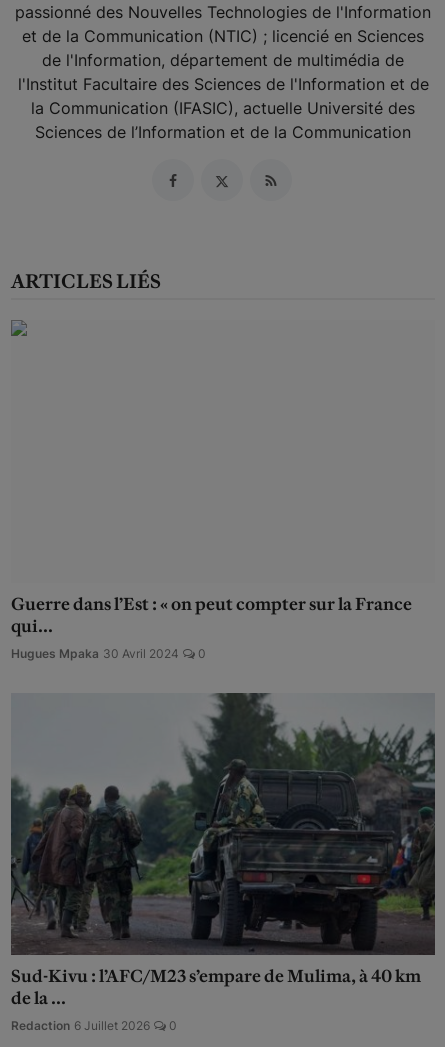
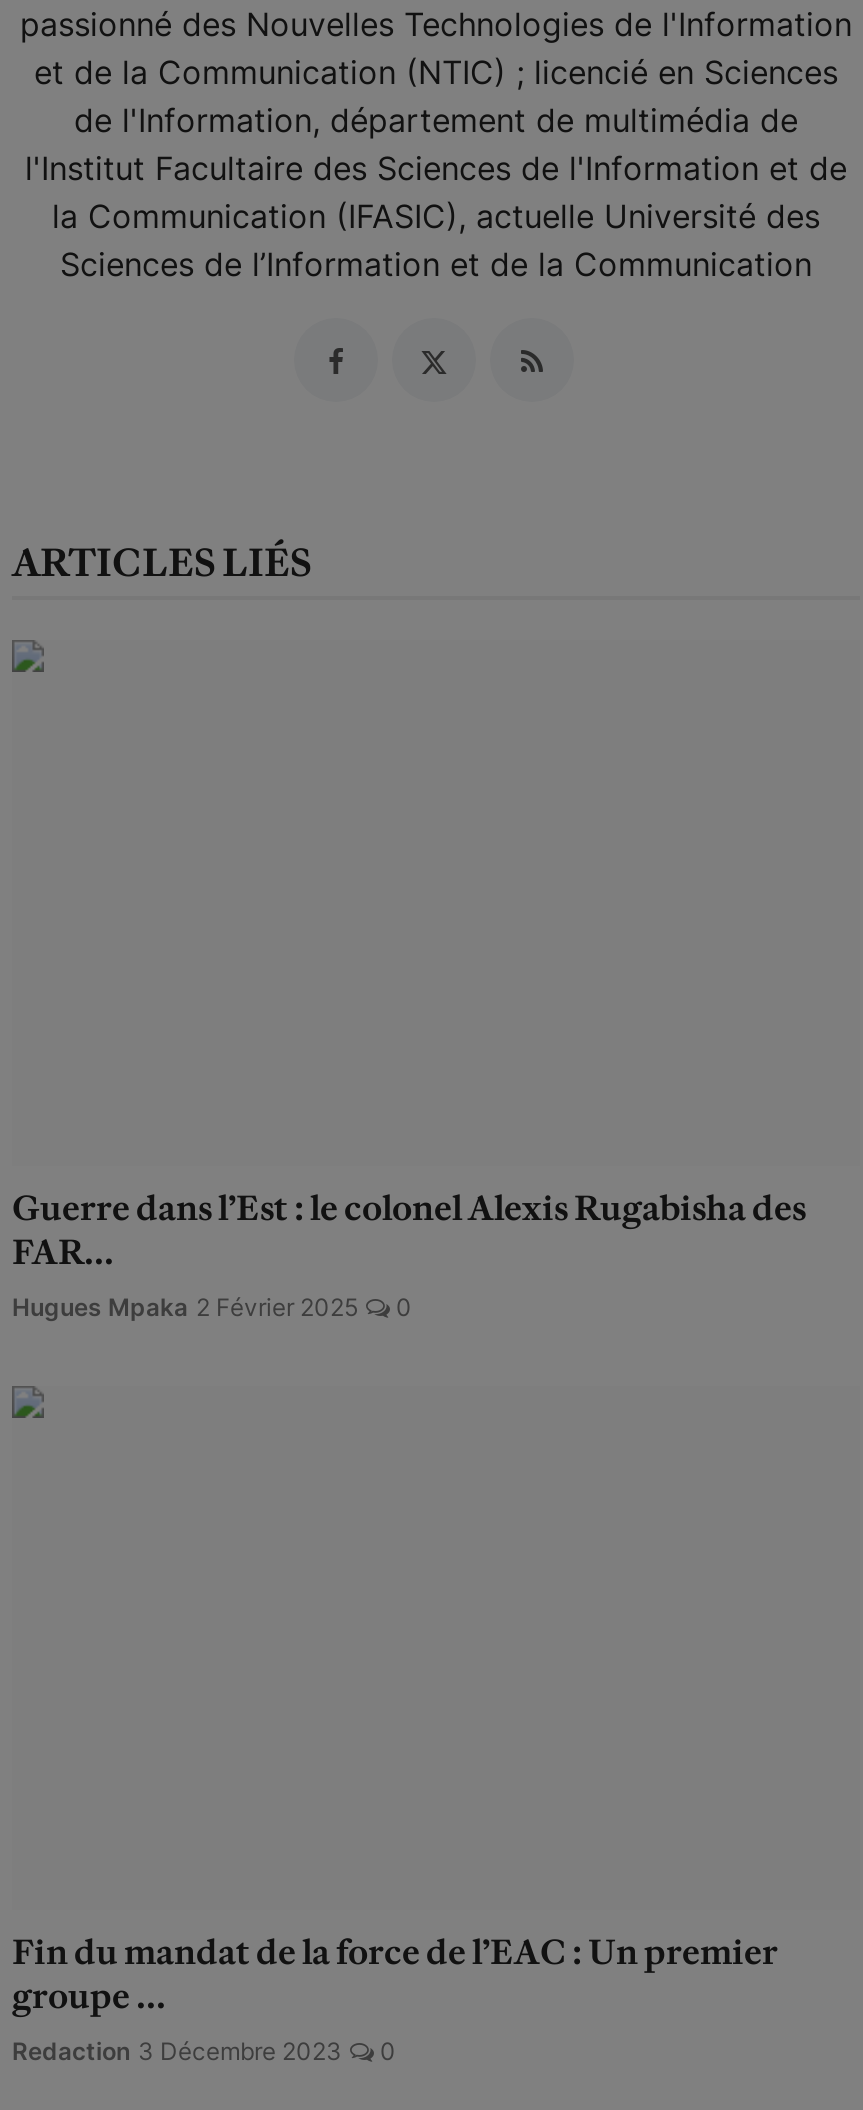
[11,593,412,661] Guerre dans l’Est : « on peut compter sur la France | qui... | Hugues Mpaka 30 Avril 2024 -> [12,1185,806,1321] Guerre dans l’Est : le colonel Alexis Rugabisha des | FAR... | Hugues Mpaka 2 Février 2025
[10,692,436,956] [image] -> none
[11,965,421,1033] Sud-Kivu : l’AFC/M23 s’empare de Mulima, à 40 km | de la ... | Redaction 6 Juillet 2026 -> [12,1930,778,2066] Fin du mandat de la force de l’EAC : Un premier | groupe ... | Redaction 3 Décembre 2023

